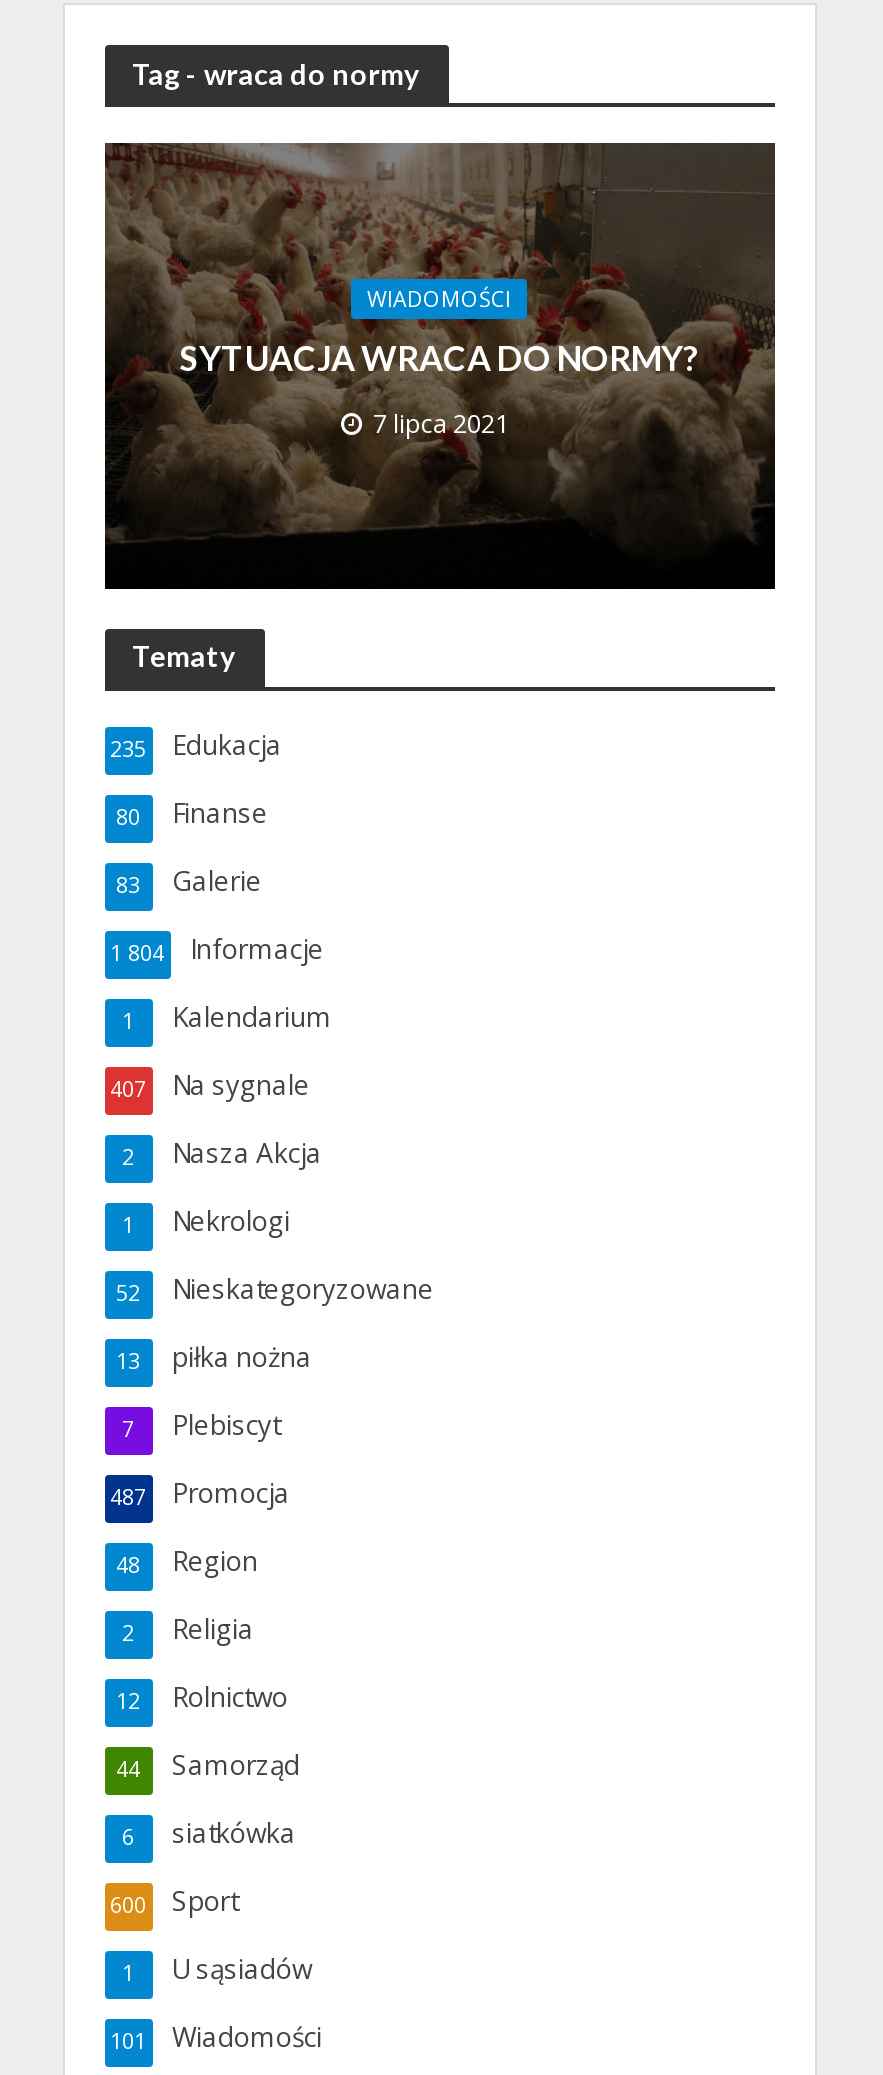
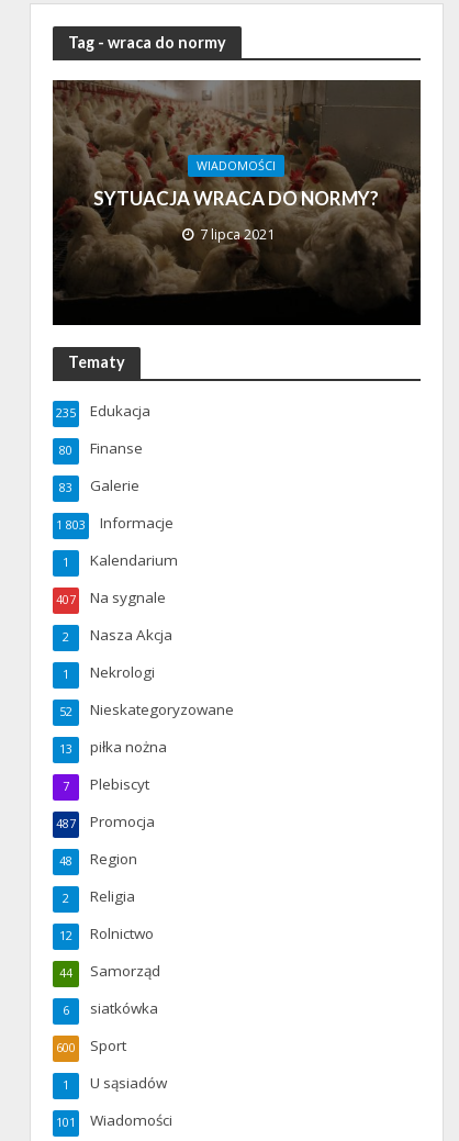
[110,932,324,968] 1 804 Informacje -> [55,513,173,533] 1 803 Informacje

